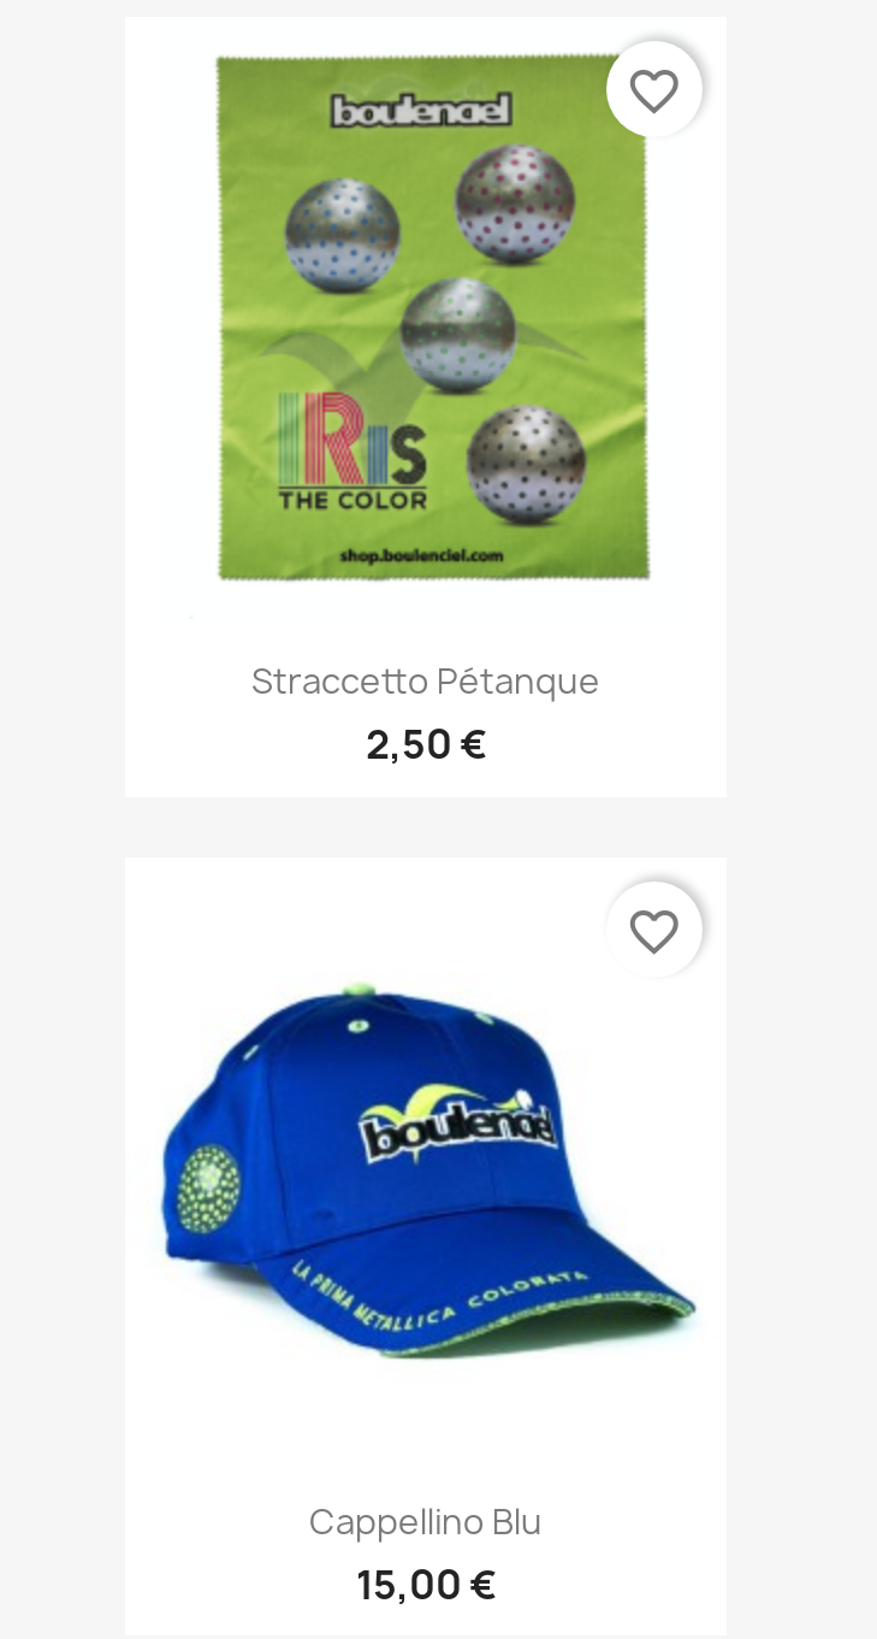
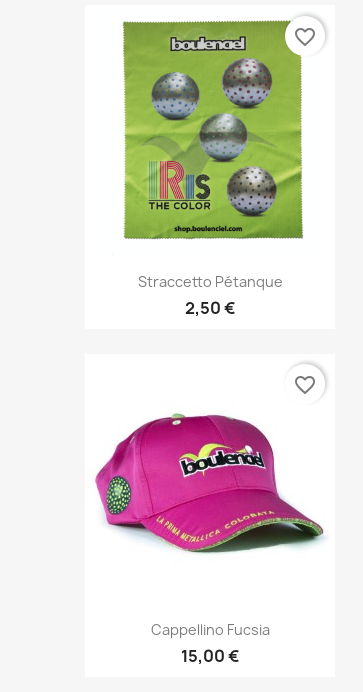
[149,983,698,1361] [image] -> [94,407,324,562] [image]
[309,1498,543,1544] Cappellino Blu -> [150,620,269,639] Cappellino Fucsia

